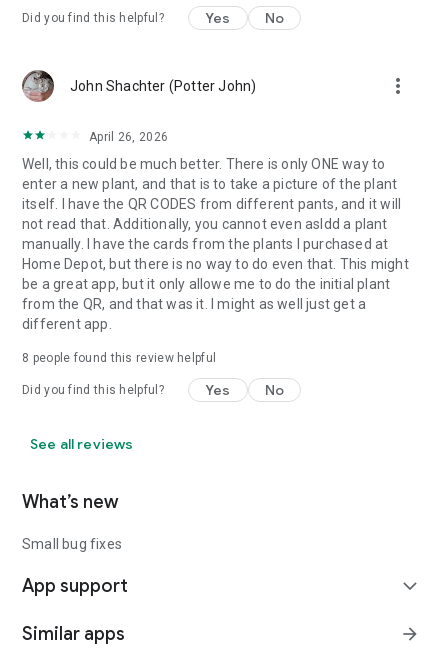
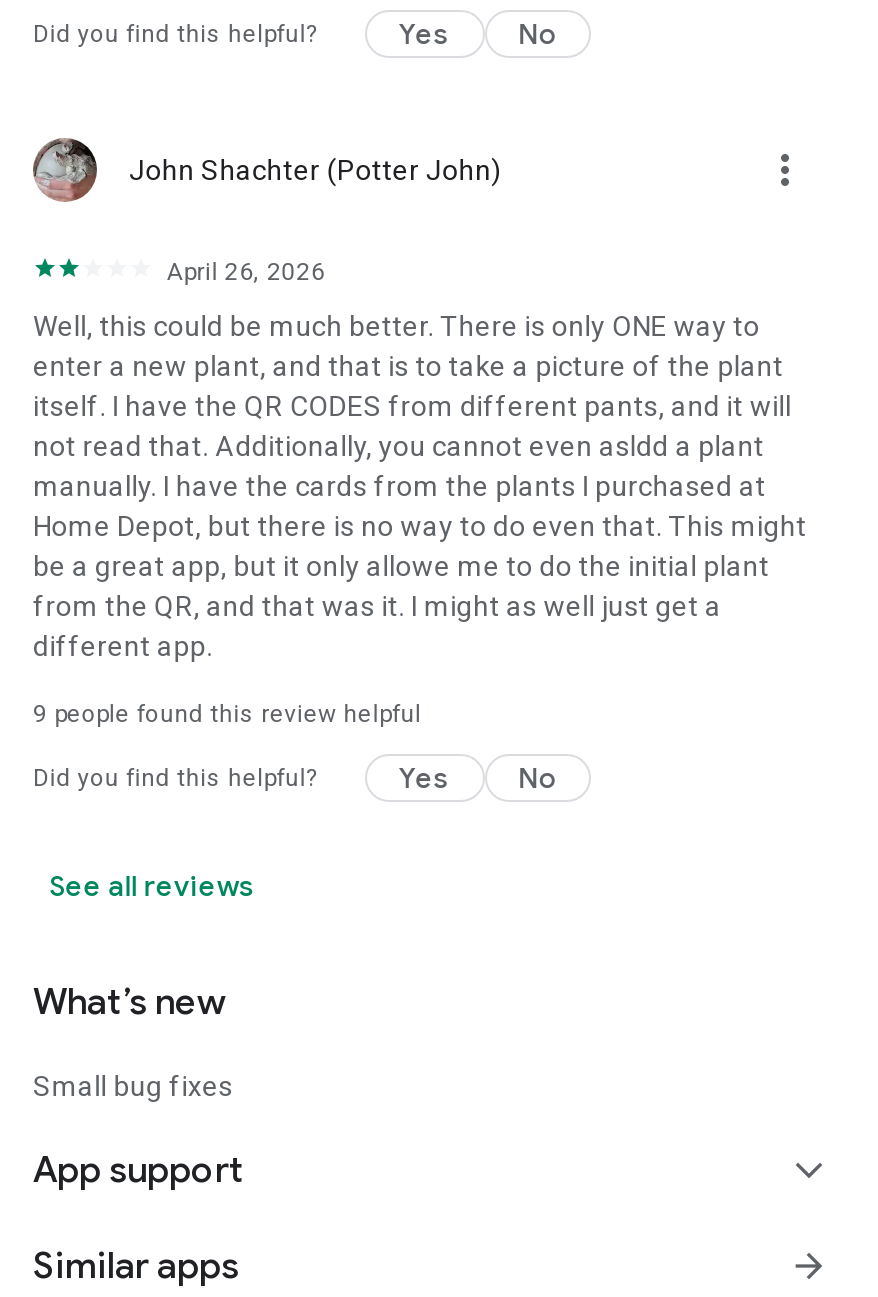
[22,351,216,365] 8 people found this review helpful -> [33,700,421,728] 9 people found this review helpful

